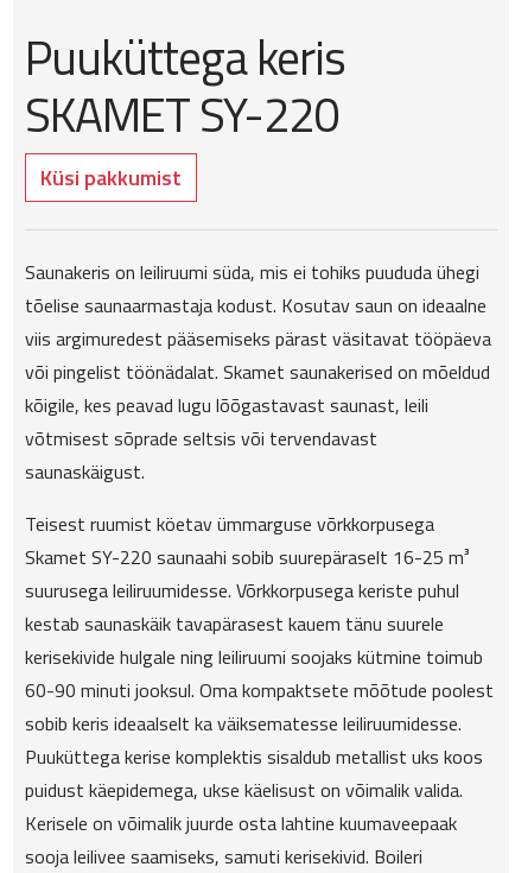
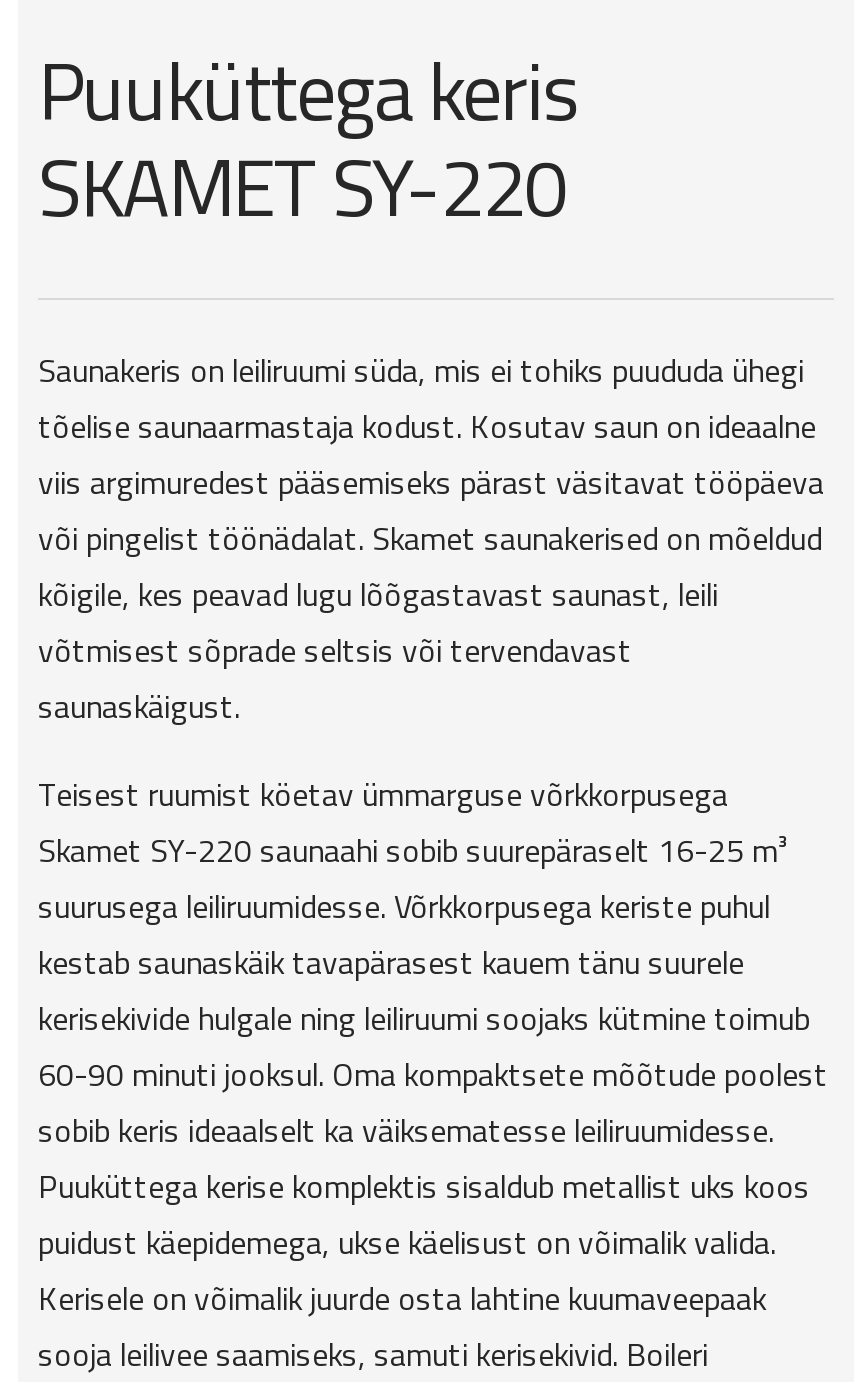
[40,162,182,194] Küsi pakkumist -> none

